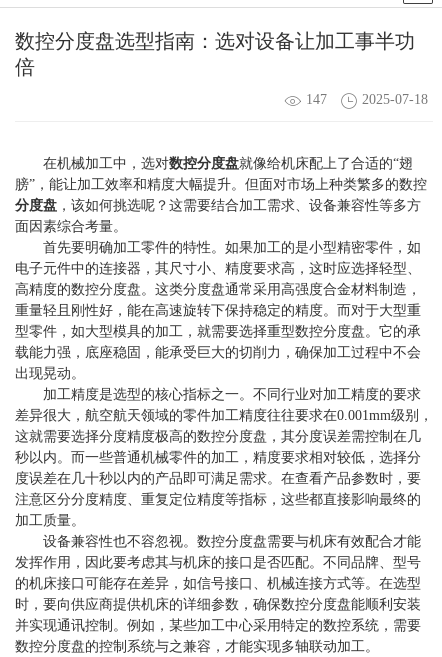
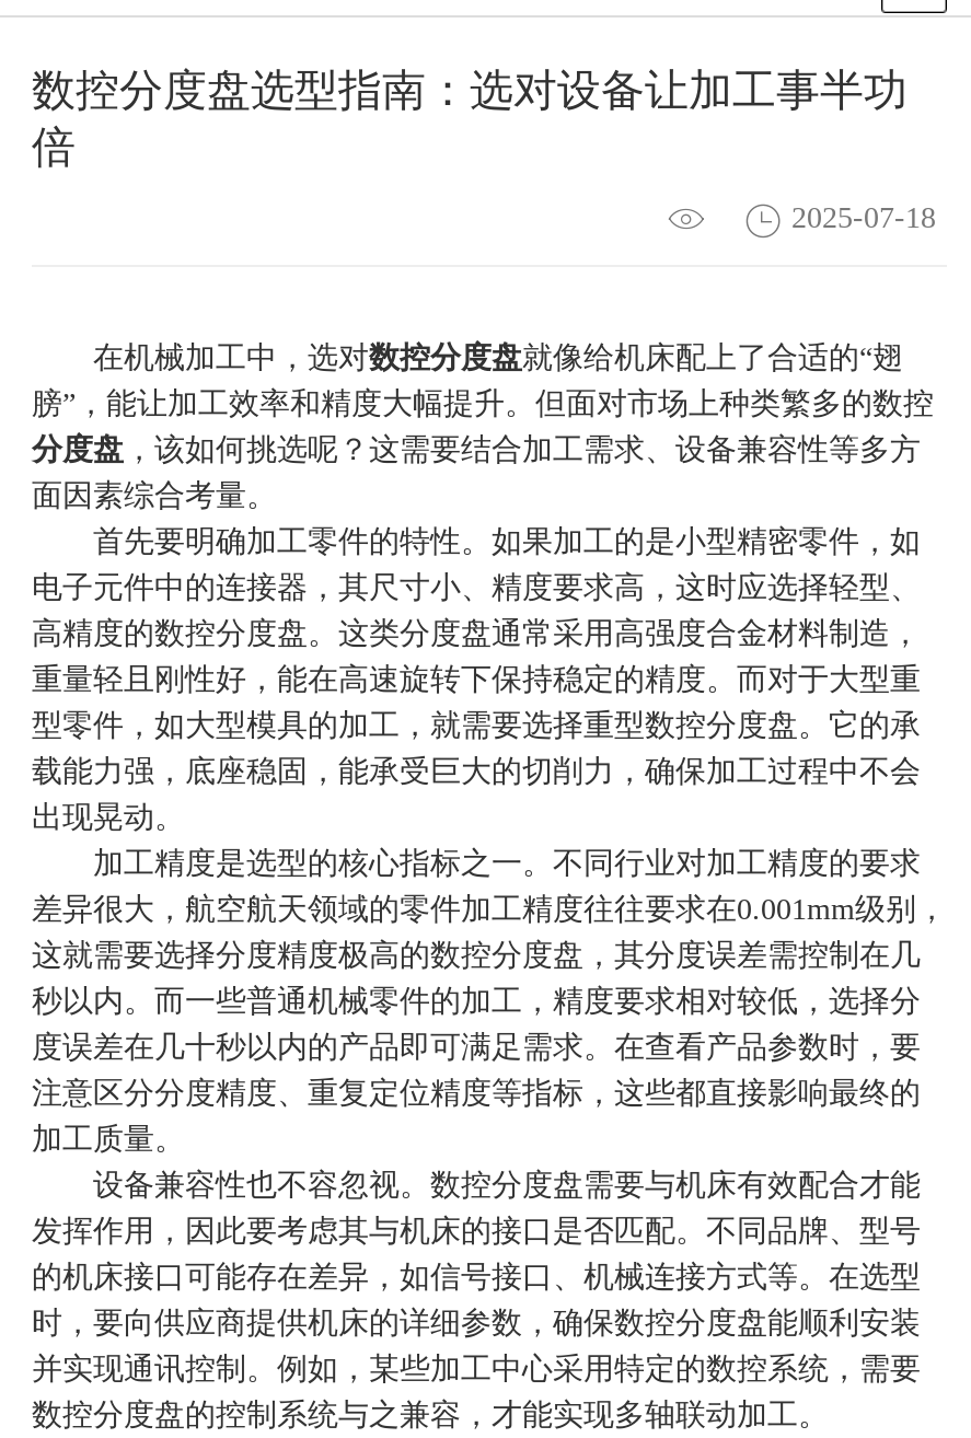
[306,92,327,107] 147 -> none

